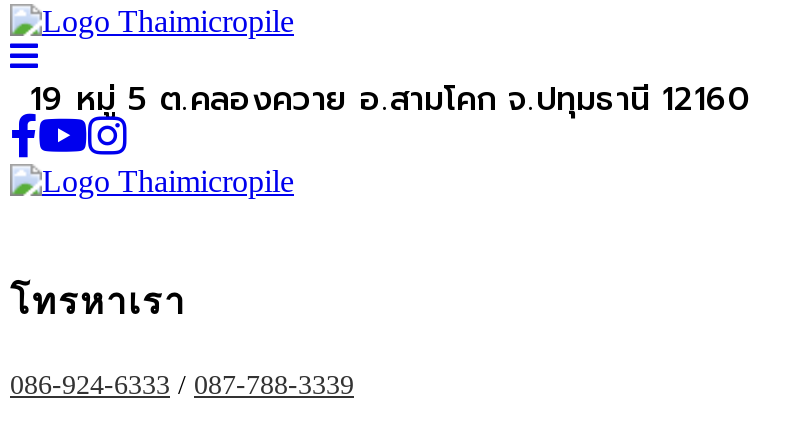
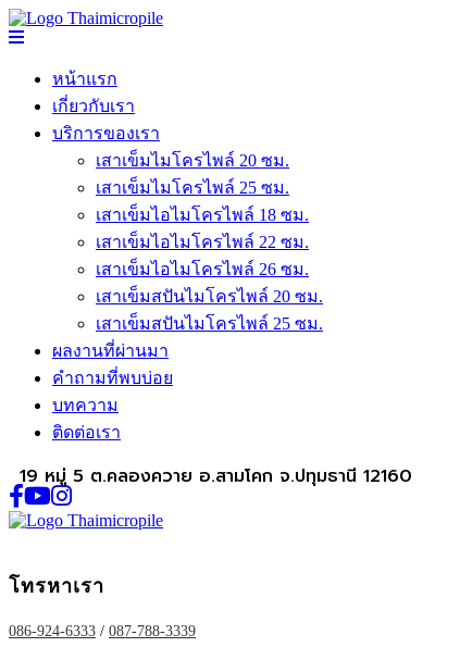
none -> [52,70,323,441] หน้าแรก | เกี่ยวกับเรา | บริการของเรา | เสาเข็มไมโครไพล์ 20 ซม. | เสาเข็มไมโครไพล์ 25 ซม. | เสาเข็มไอไมโครไพล์ 18 ซม. | เสาเข็มไอไมโครไพล์ 22 ซม. | เสาเข็มไอไมโครไพล์ 26 ซม. | เสาเข็มสปันไมโครไพล์ 20 ซม. | เสาเข็มสปันไมโครไพล์ 25 ซม. | ผลงานที่ผ่านมา | คำถามที่พบบ่อย | บทความ | ติดต่อเรา

